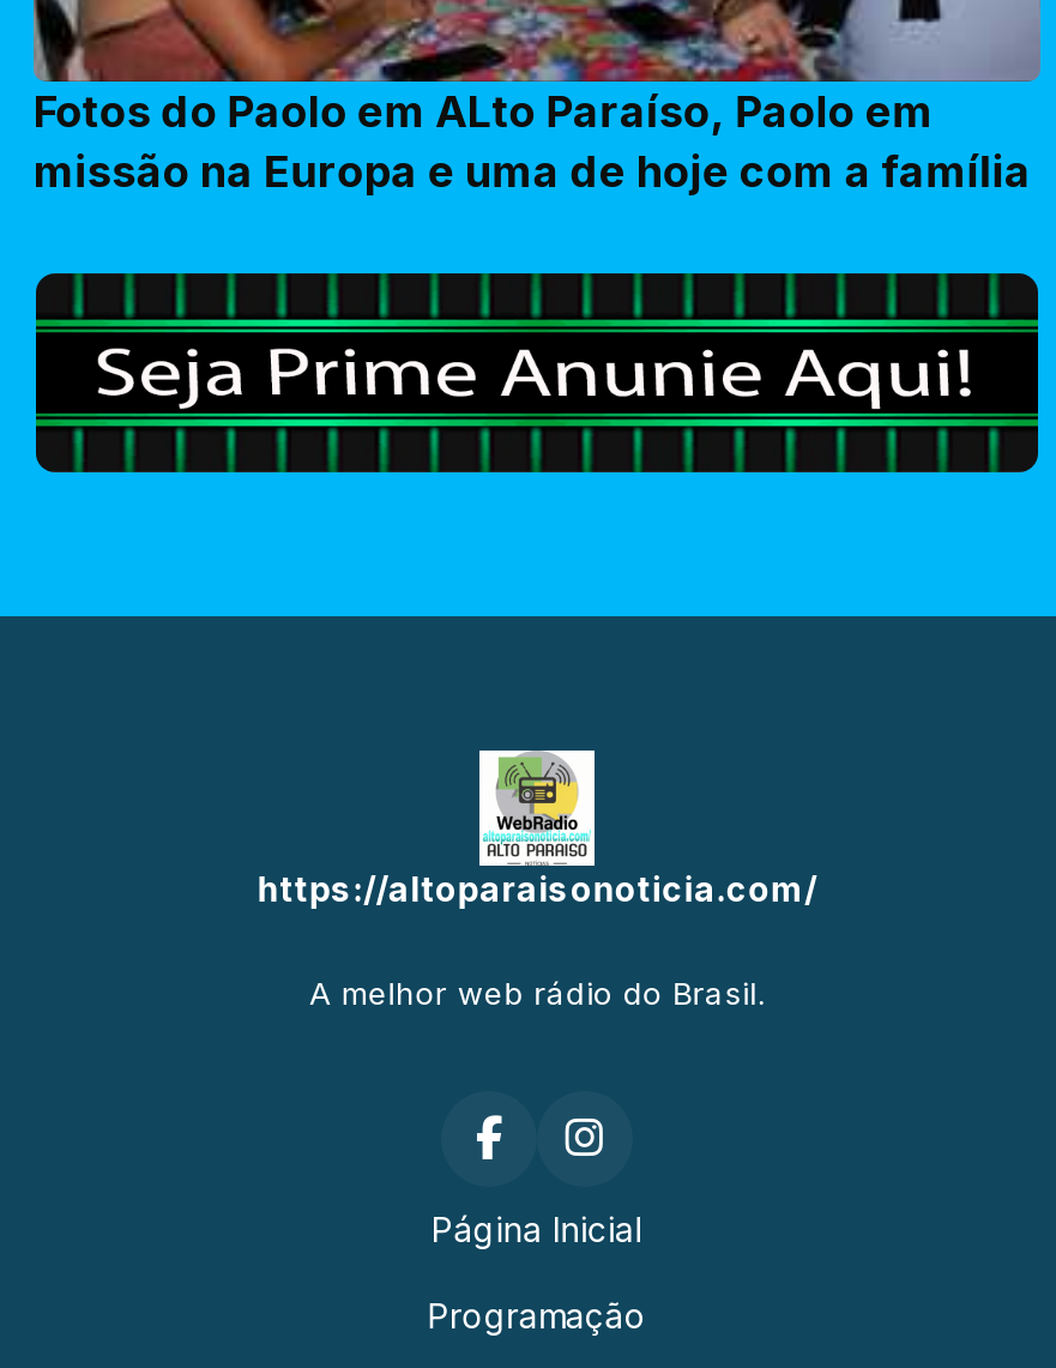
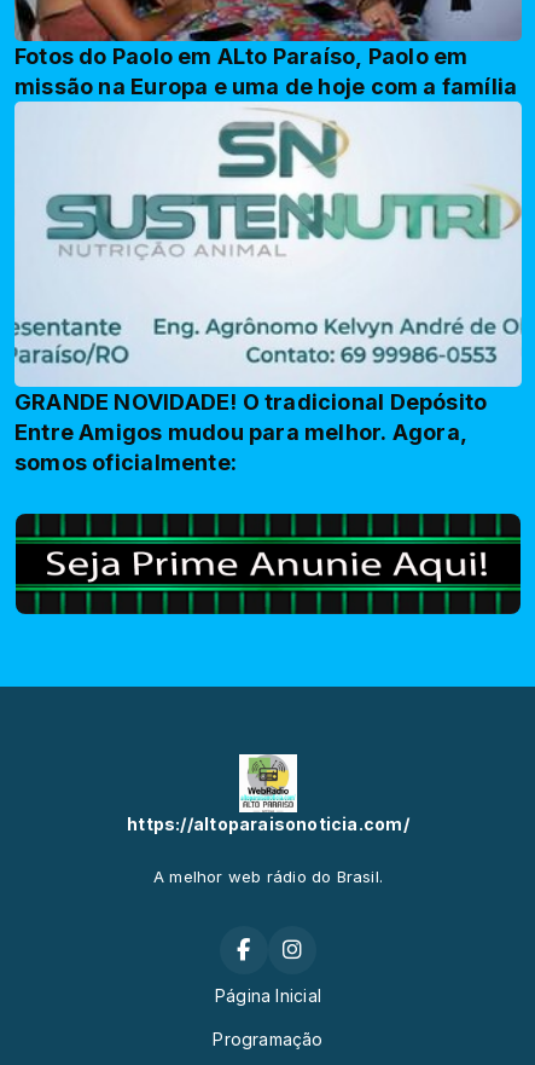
none -> [13,102,522,475] [image] | GRANDE NOVIDADE! O tradicional Depósito | Entre Amigos mudou para melhor. Agora, | somos oficialmente:

